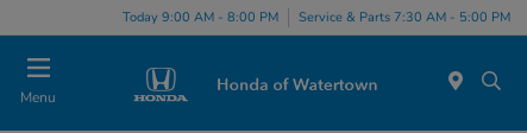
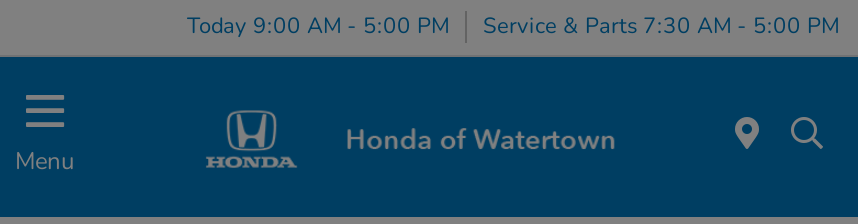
[123,8,510,26] Today 9:00 AM - 8:00 PM Service & Parts 7:30 AM - 5:00 PM -> [187,10,839,40] Today 9:00 AM - 5:00 PM Service & Parts 7:30 AM - 5:00 PM

